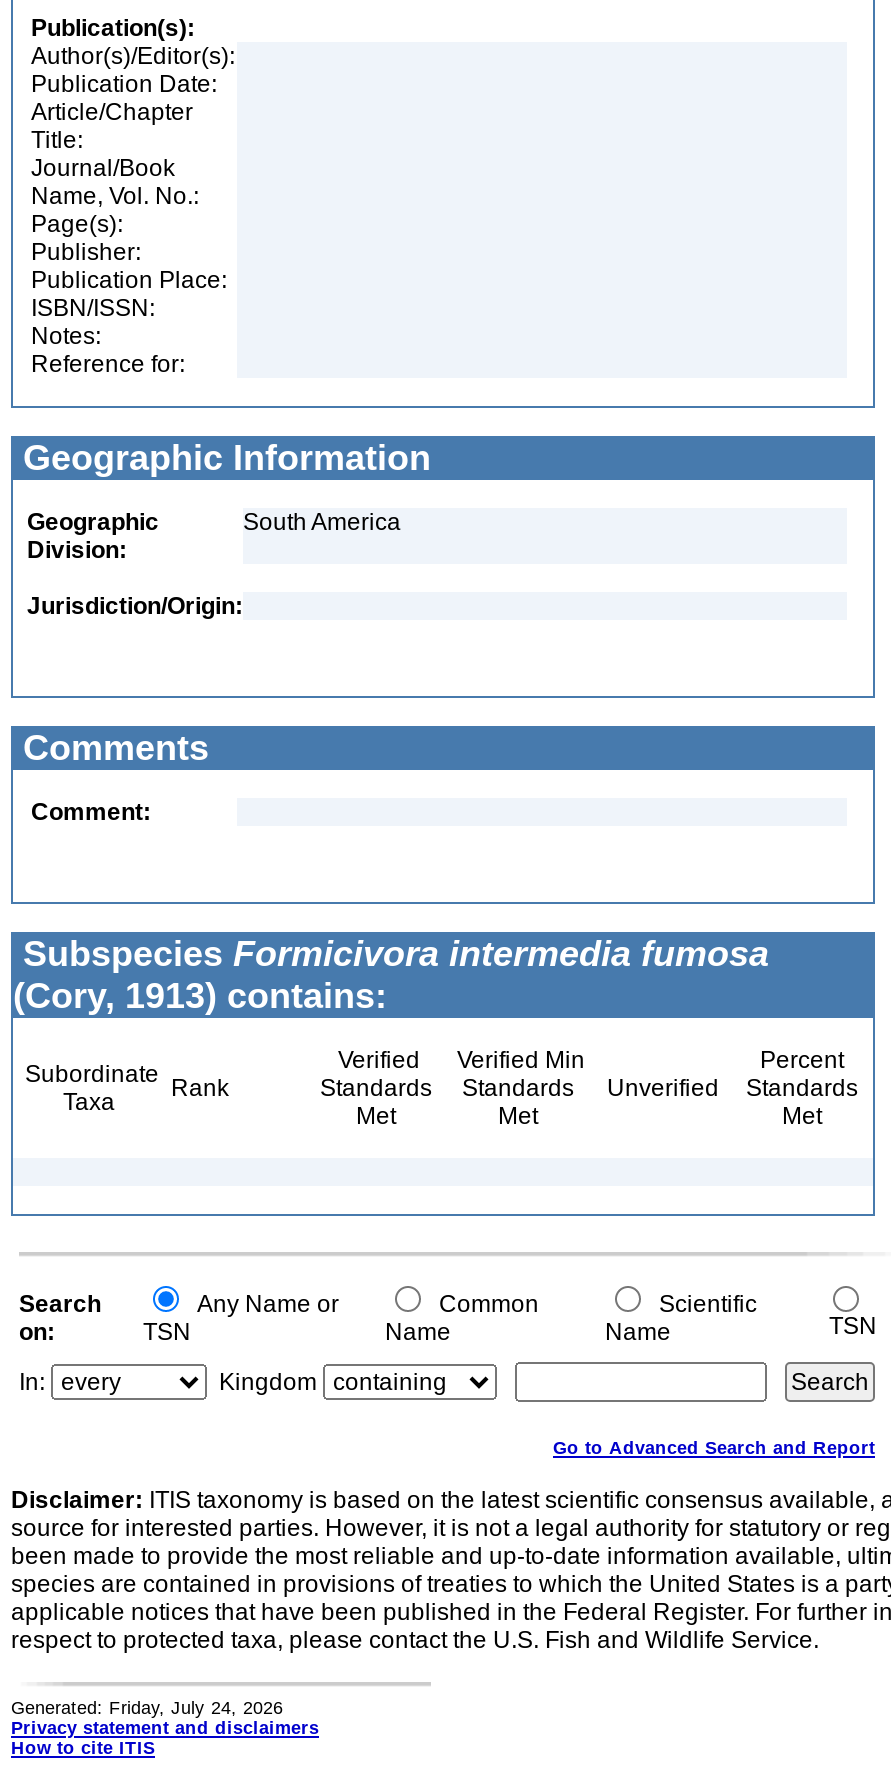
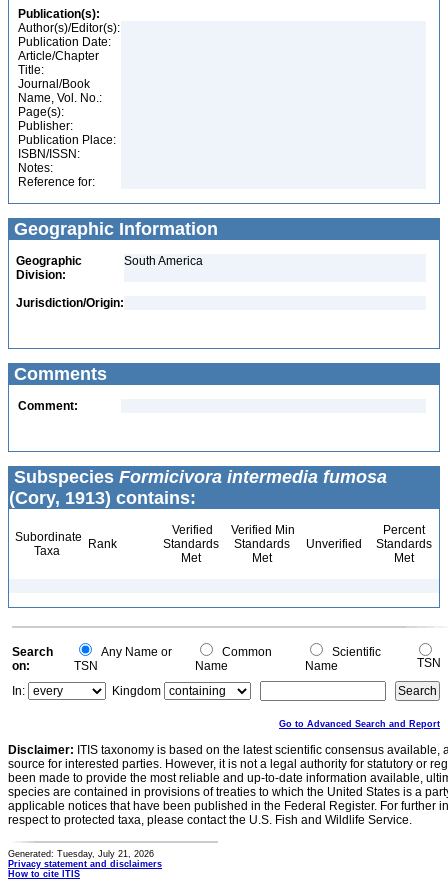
[11,1698,283,1718] Generated: Friday, July 24, 2026 -> [8,849,154,859] Generated: Tuesday, July 21, 2026

